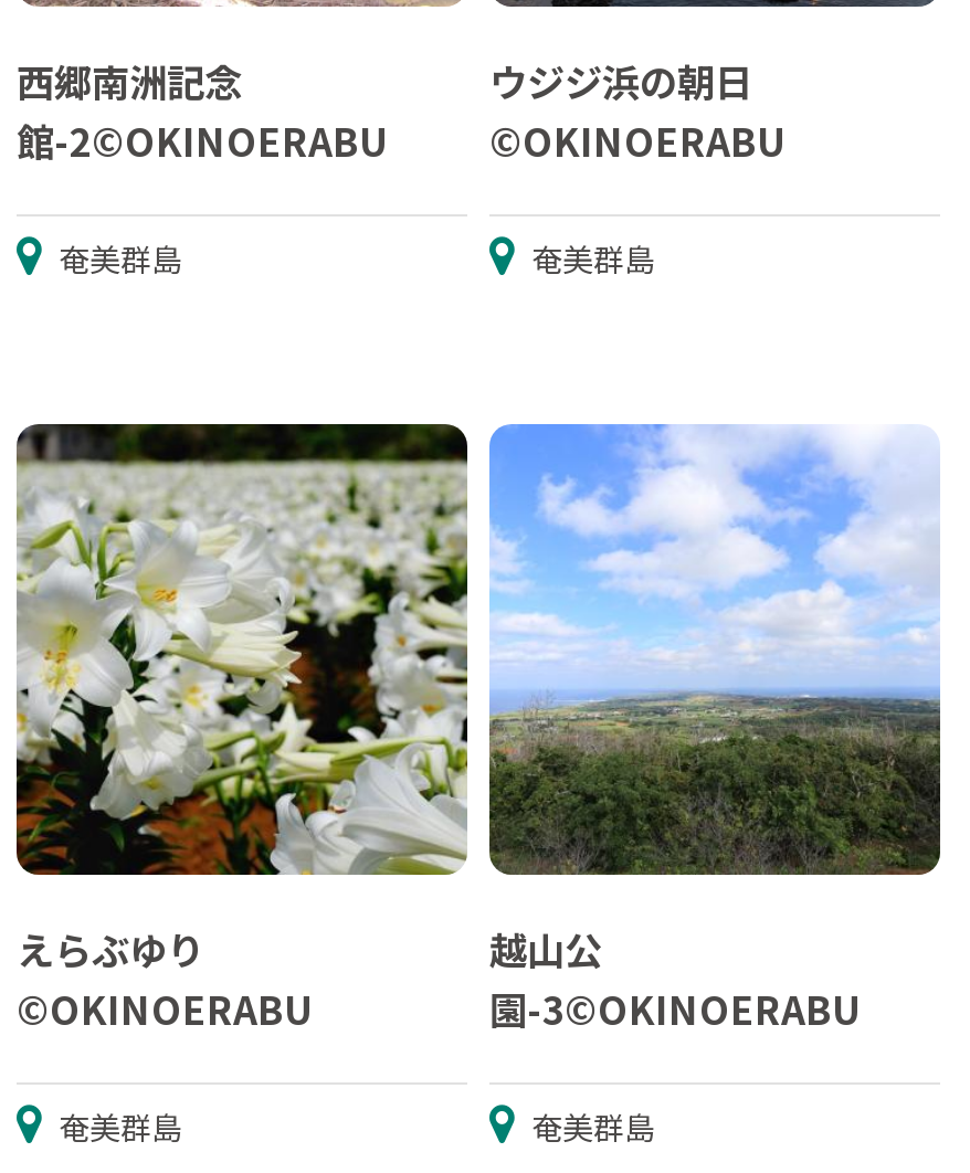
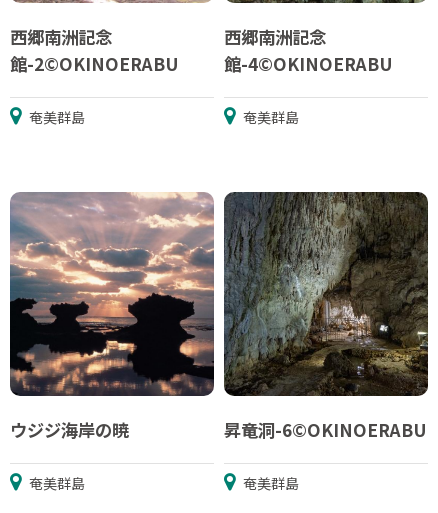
[489,53,788,168] ウジジ浜の朝日 | ©OKINOERABU -> [224,24,393,76] 西郷南洲記念 | 館-4©OKINOERABU
[14,422,467,1036] [image] | えらぶゆり | ©OKINOERABU -> [9,192,215,442] [image] | ウジジ海岸の暁
[487,422,940,1036] [image] | 越山公 | 園-3©OKINOERABU -> [223,191,429,442] [image] | 昇竜洞-6©OKINOERABU

